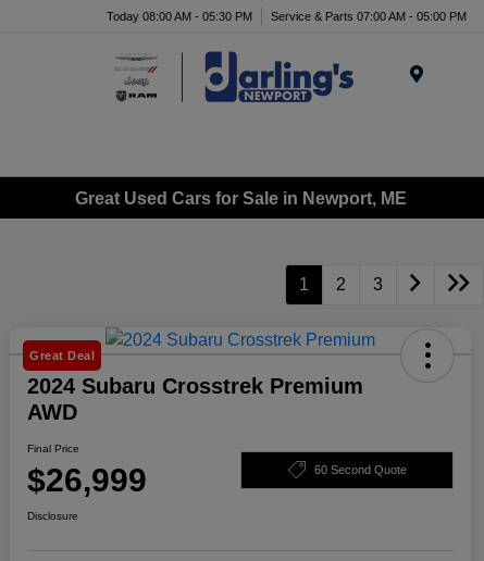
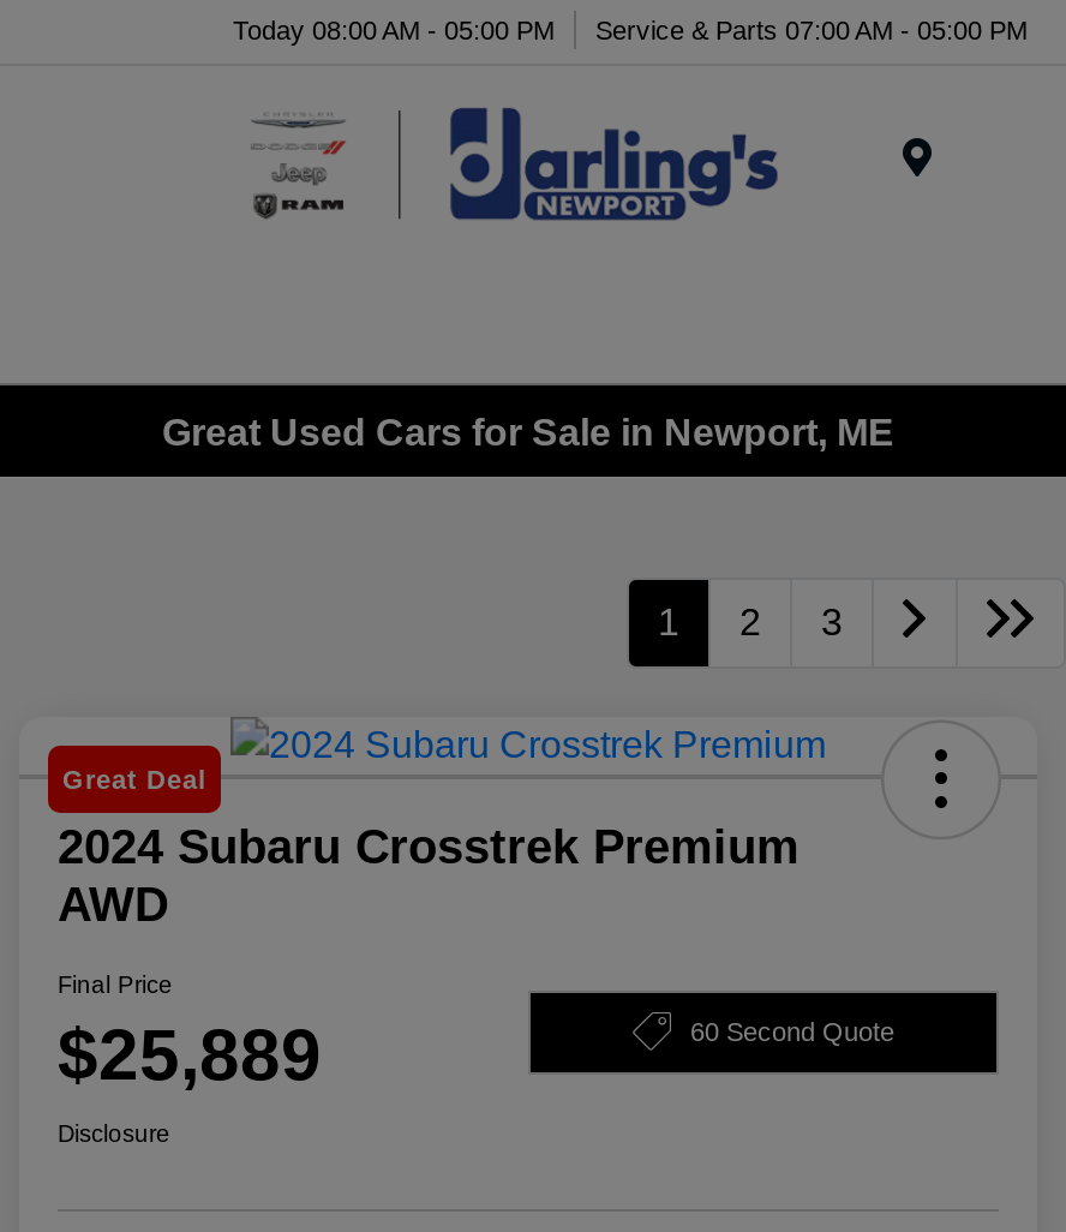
[107,9,467,22] Today 08:00 AM - 05:30 PM Service & Parts 07:00 AM - 05:00 PM -> [233,14,1028,43] Today 08:00 AM - 05:00 PM Service & Parts 07:00 AM - 05:00 PM
[27,462,147,498] $26,999 -> [58,1015,322,1094] $25,889

